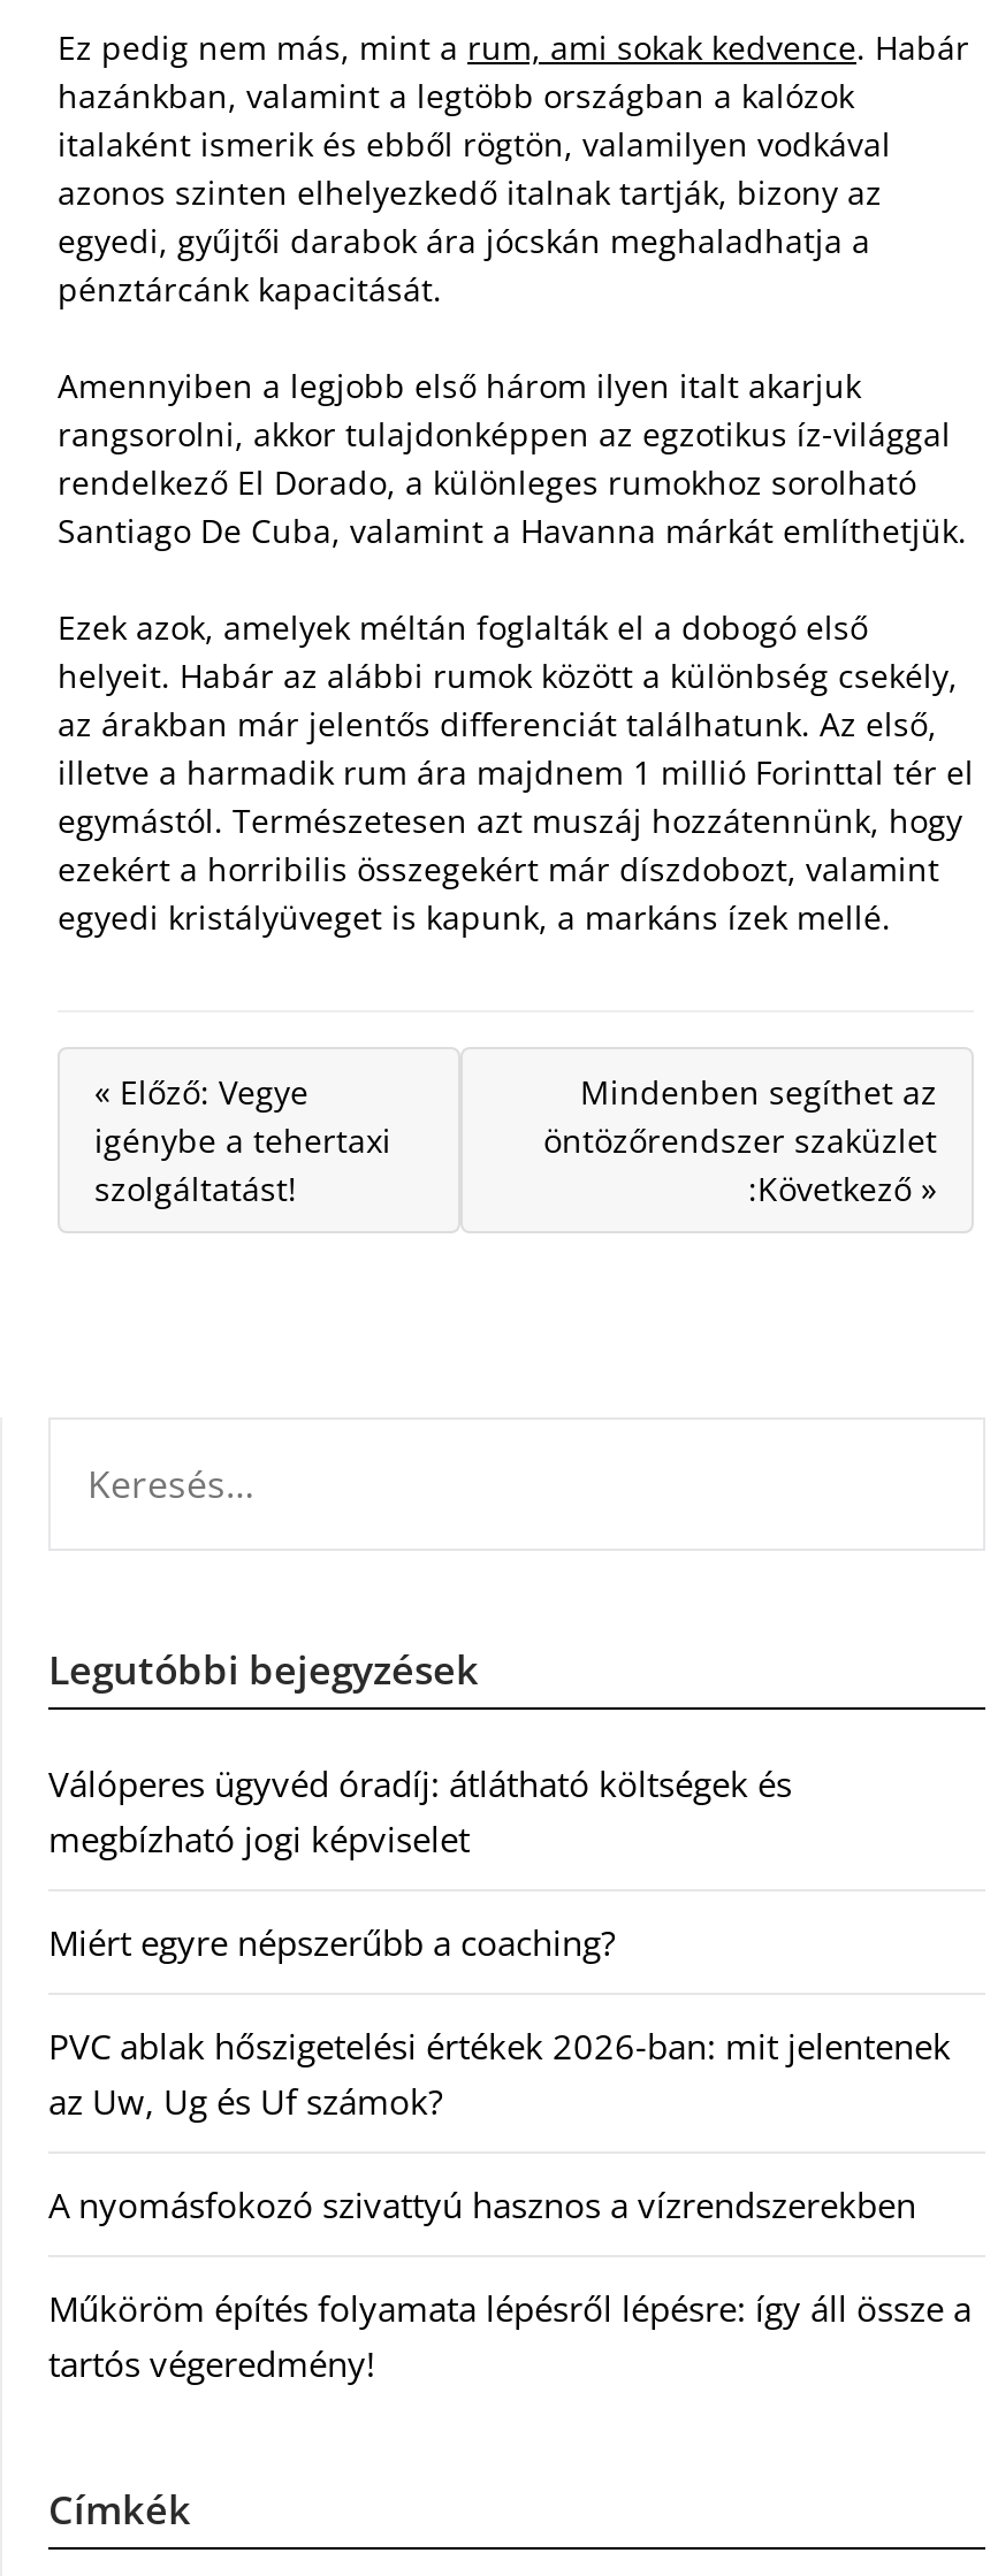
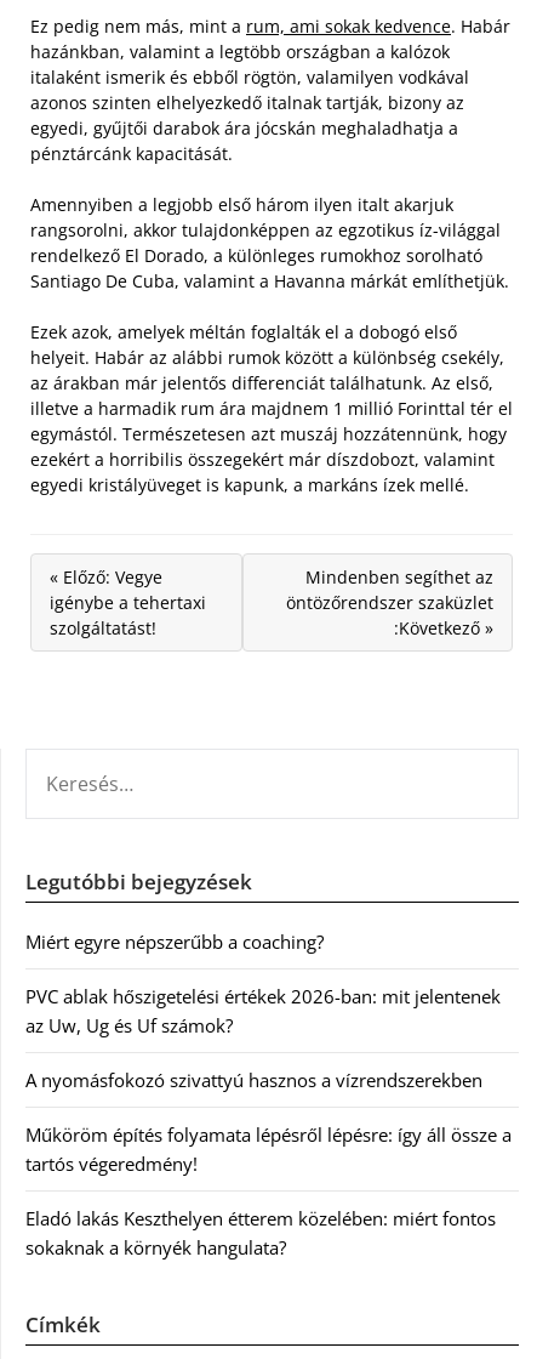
[48,1760,792,1861] Válóperes ügyvéd óradíj: átlátható költségek és | megbízható jogi képviselet -> none
moved [48,1919,972,2386] -> [25,929,512,1176]: Miért egyre népszerűbb a coaching? | PVC ablak hőszigetelési értékek 2026-ban: mit jelentenek | az Uw, Ug és Uf számok? | A nyomásfokozó szivattyú hasznos a vízrendszerekben | Műköröm építés folyamata lépésről lépésre: így áll össze a | tartós végeredmény!
none -> [25,1206,496,1259] Eladó lakás Keszthelyen étterem közelében: miért fontos | sokaknak a környék hangulata?

